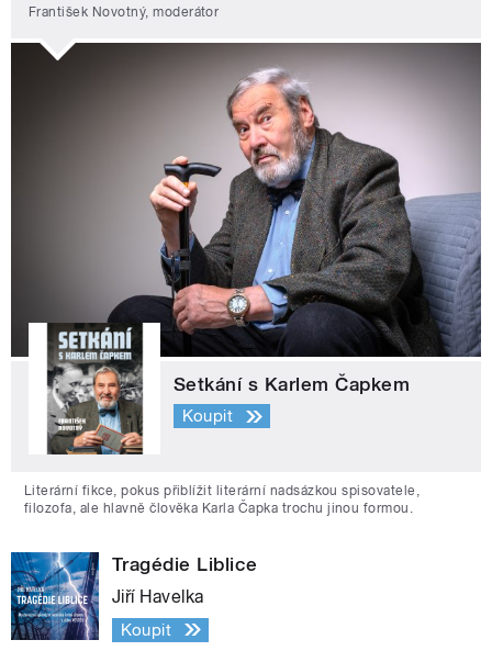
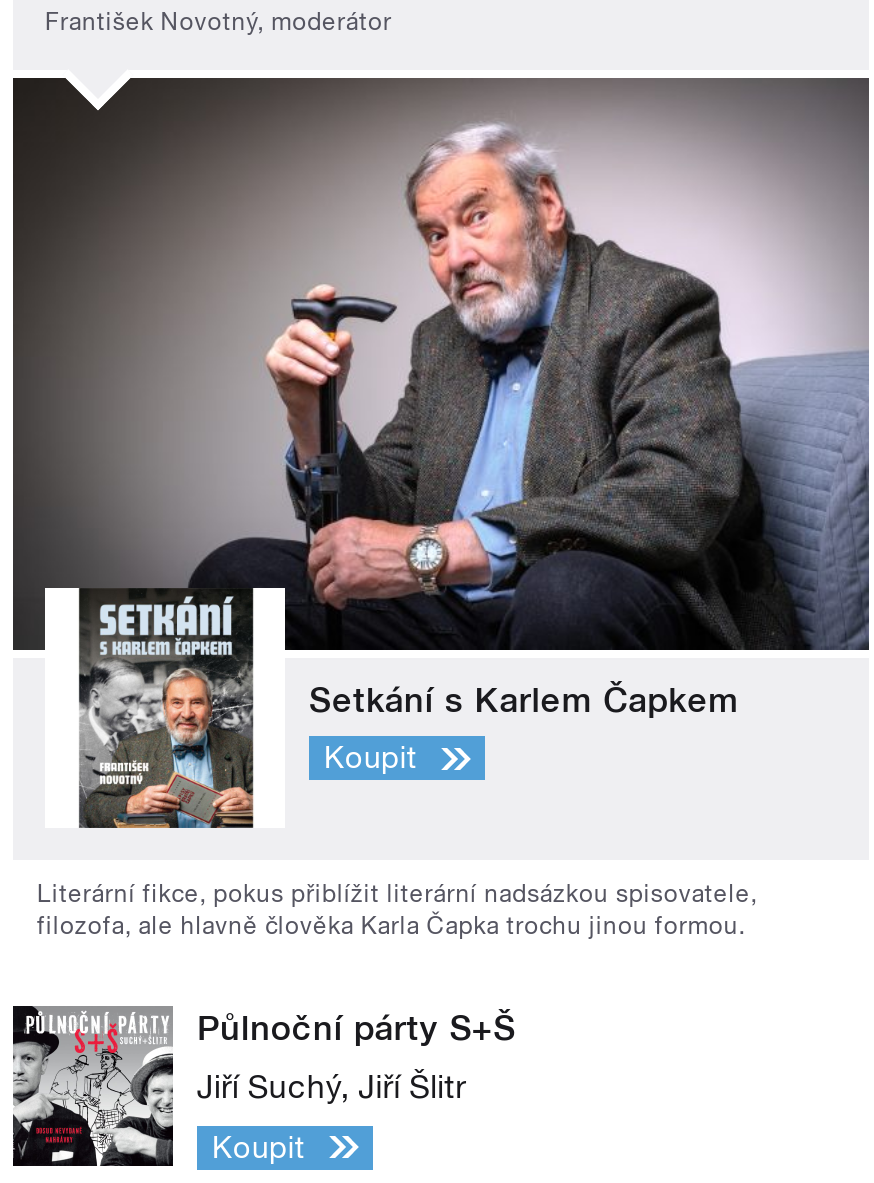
[10,551,258,641] [image] | Tragédie Liblice -> [11,1004,516,1168] [image] | Půlnoční párty S+Š
[112,586,204,607] Jiří Havelka -> [197,1067,466,1105] Jiří Suchý, Jiří Šlitr

